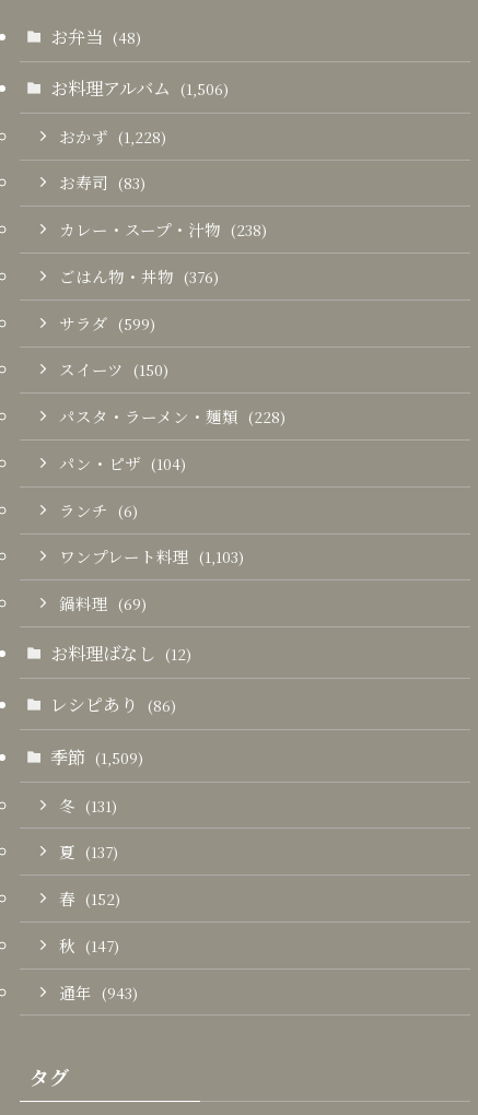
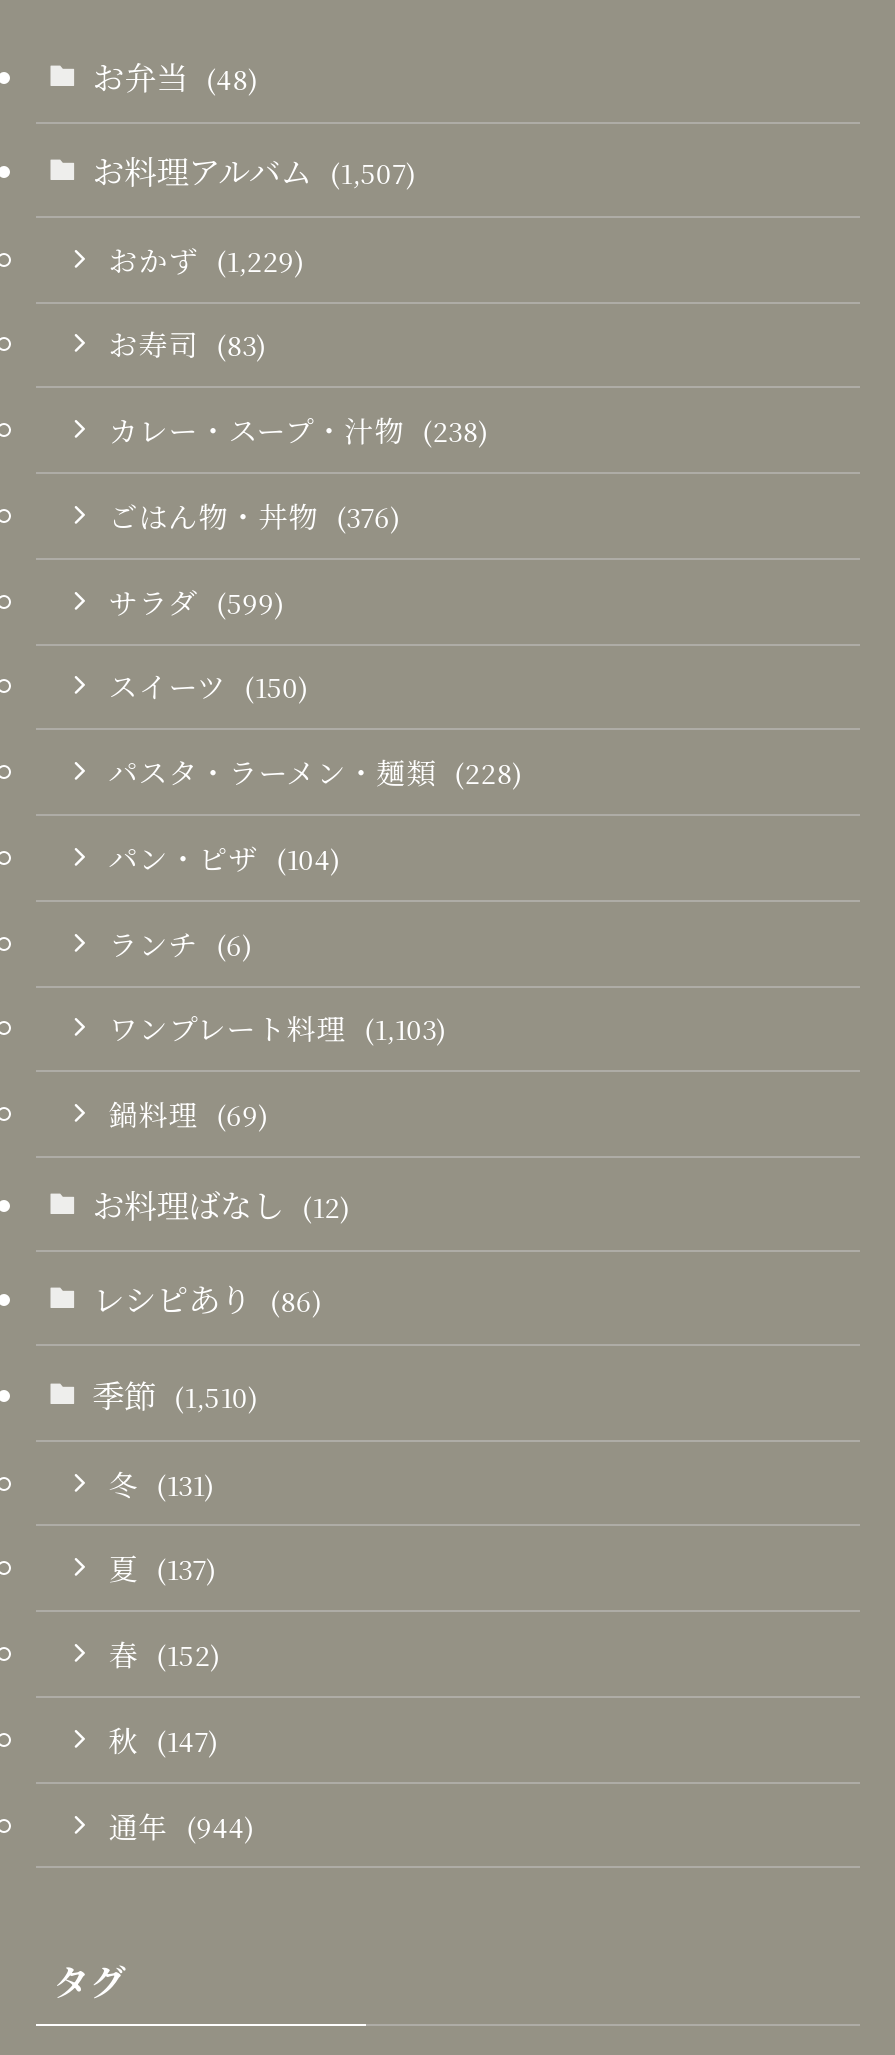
[50,74,229,100] お料理アルバム (1,506) -> [92,146,416,194] お料理アルバム (1,507)
[59,124,166,147] おかず (1,228) -> [108,237,304,279] おかず (1,229)
[50,743,143,769] 季節 (1,509) -> [92,1369,258,1417] 季節 (1,510)
[59,980,138,1003] 通年 (943) -> [108,1803,254,1845] 通年 (944)

